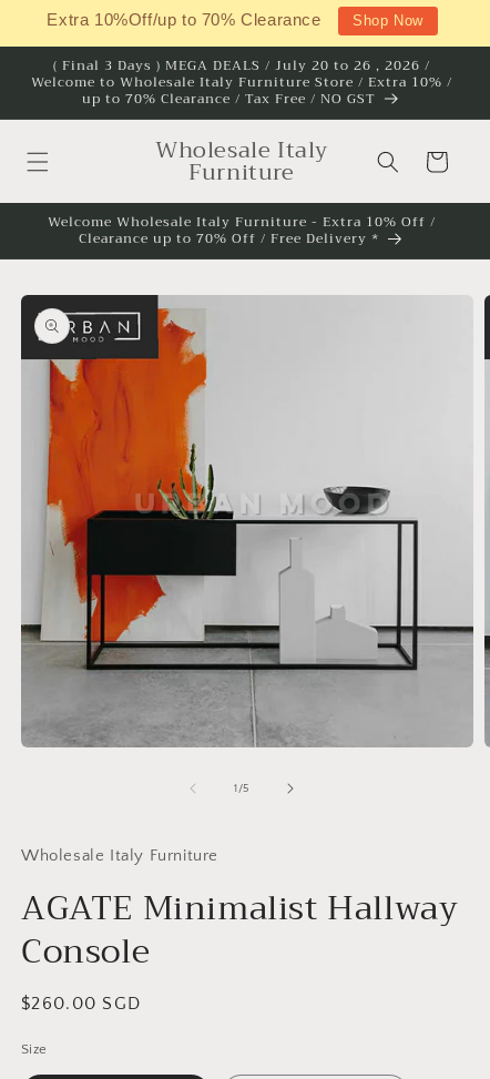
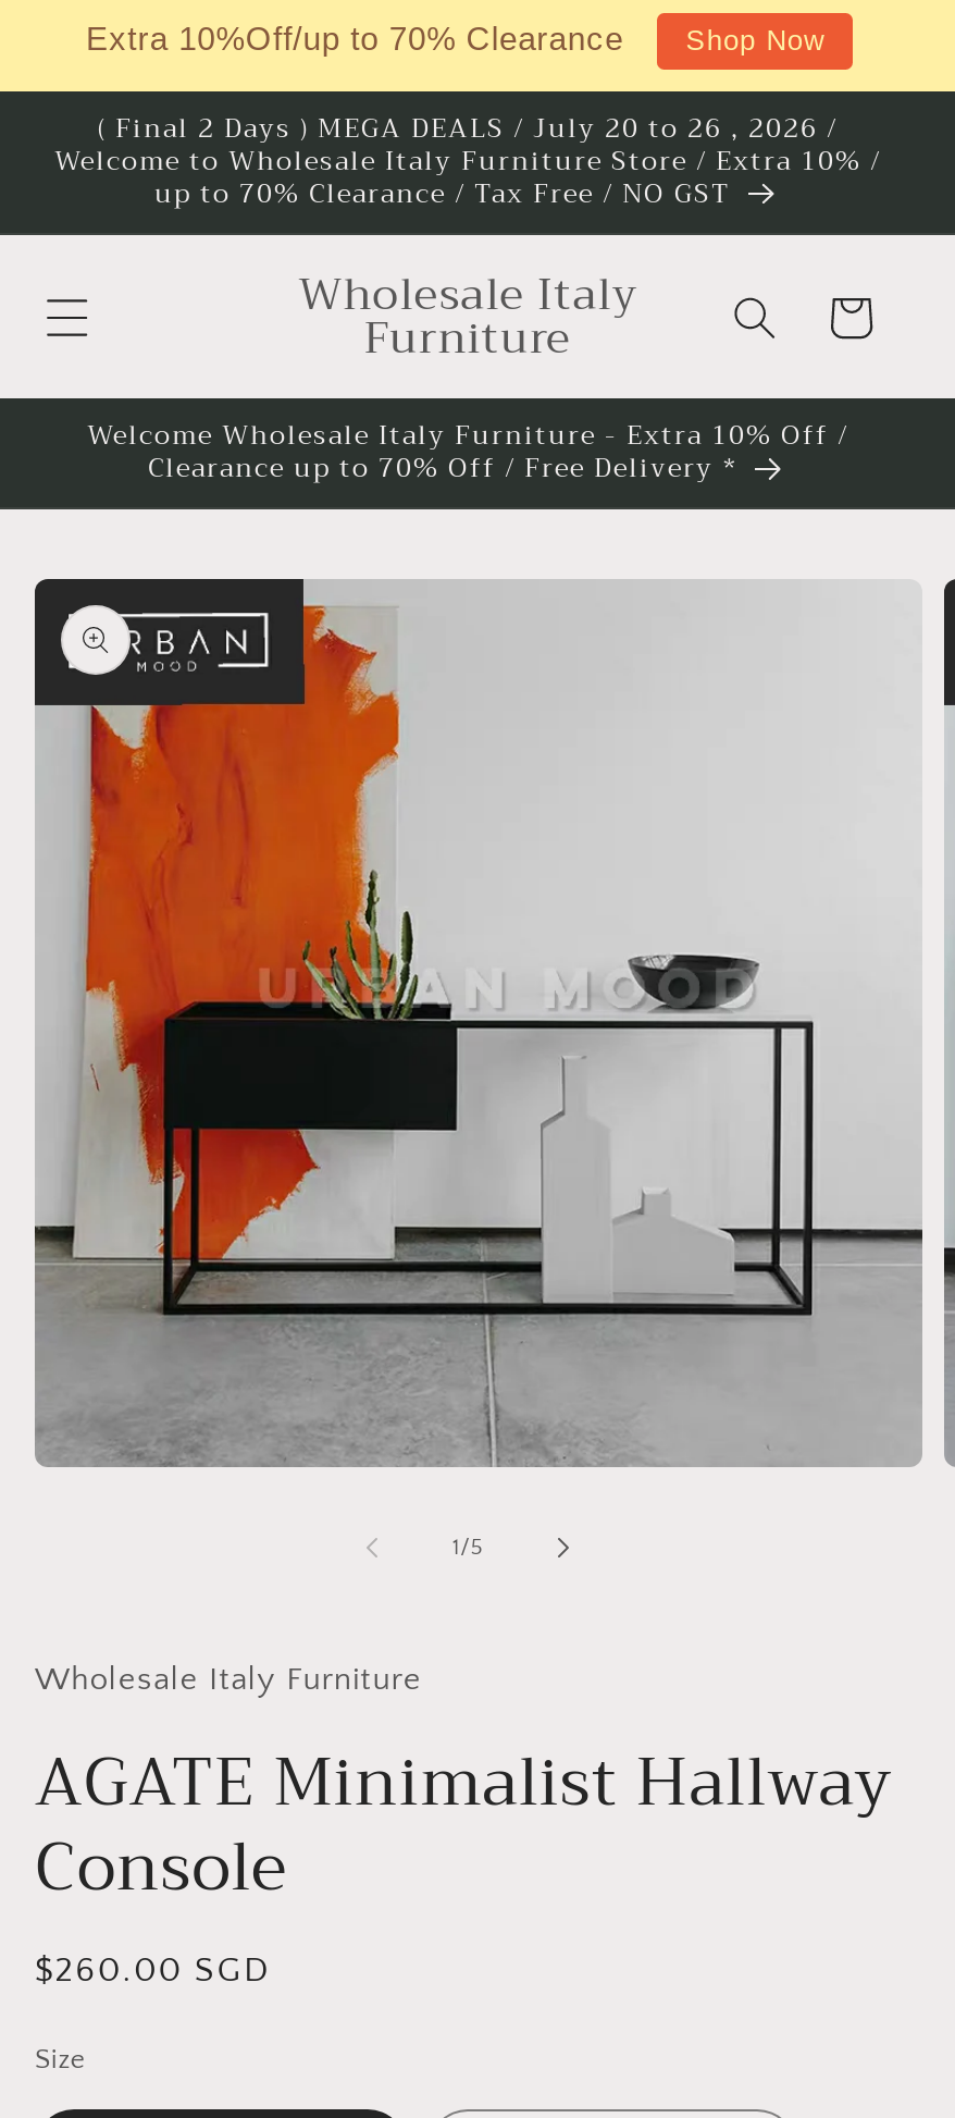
[53,54,430,77] ( Final 3 Days ) MEGA DEALS / July 20 to 26 , 2026 / -> [98,107,838,150] ( Final 2 Days ) MEGA DEALS / July 20 to 26 , 2026 /

